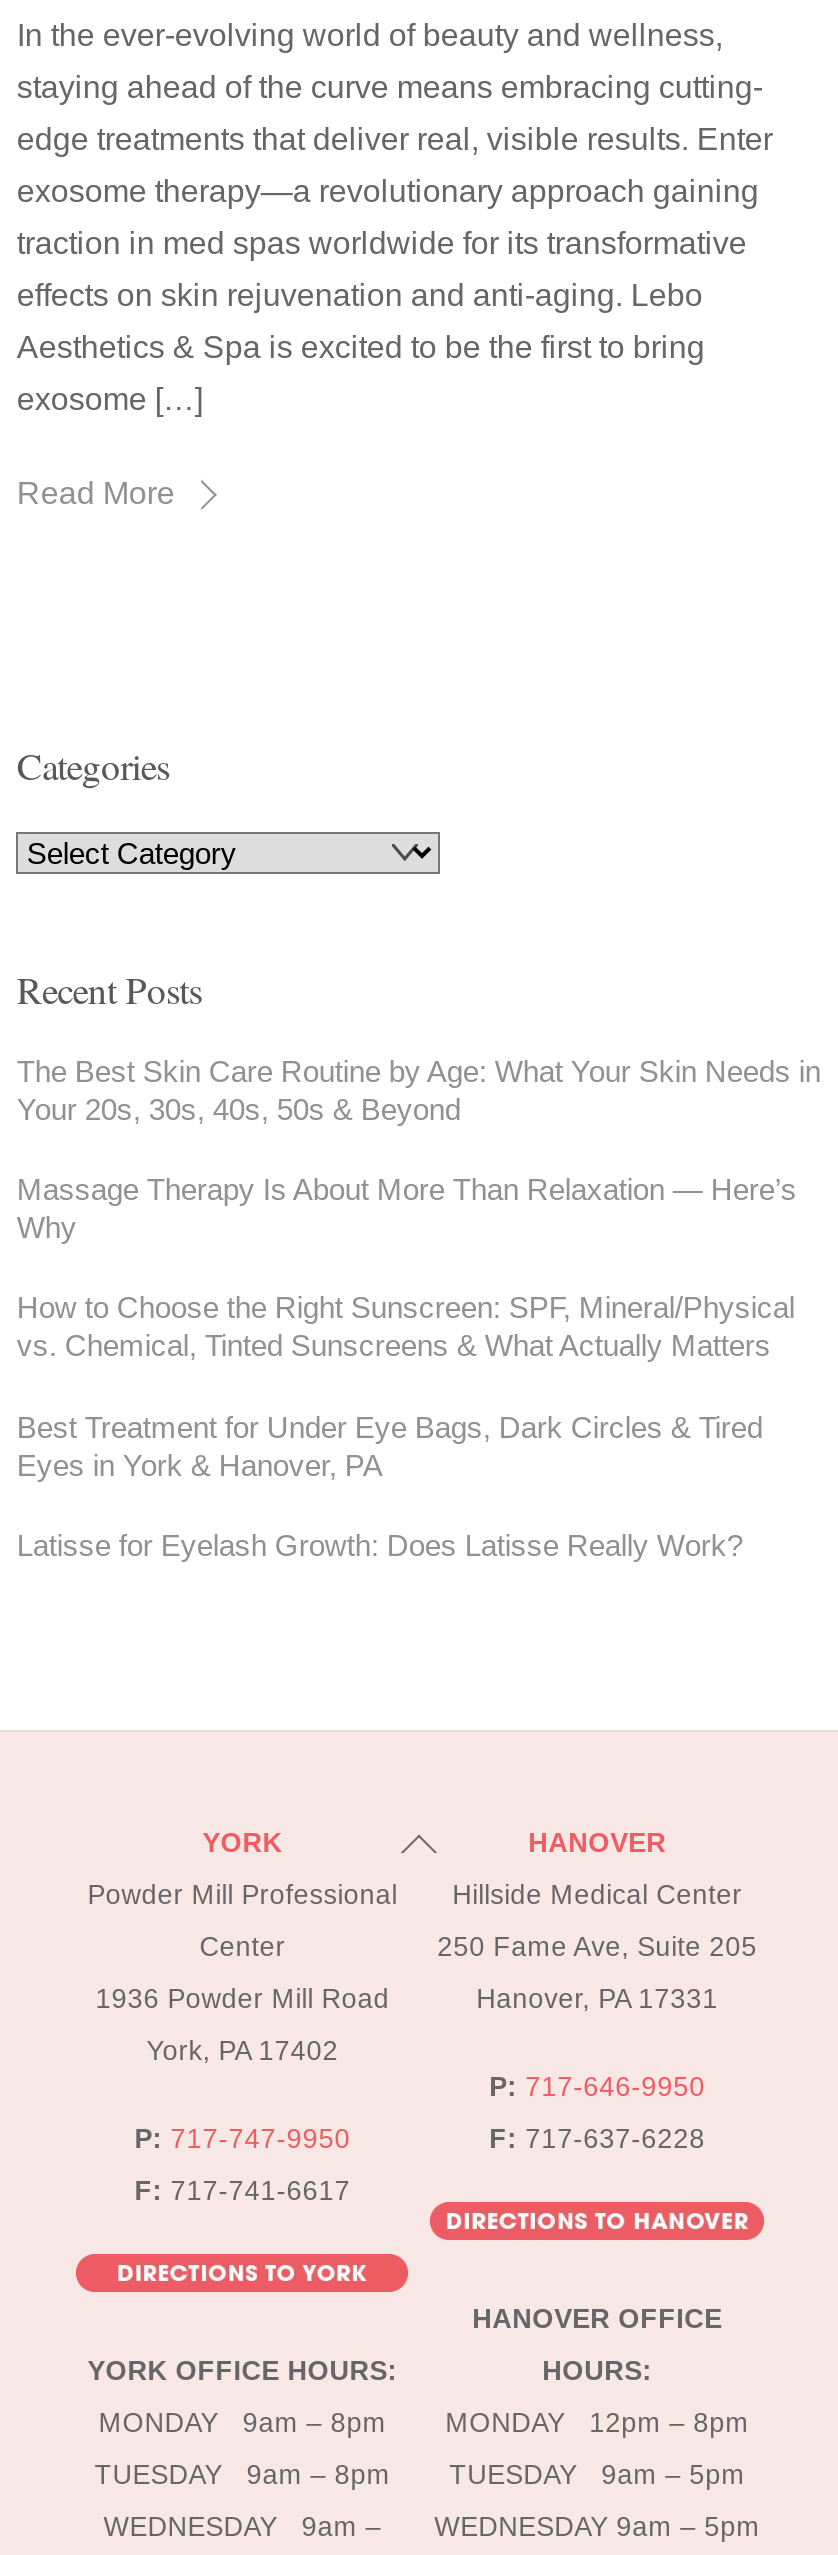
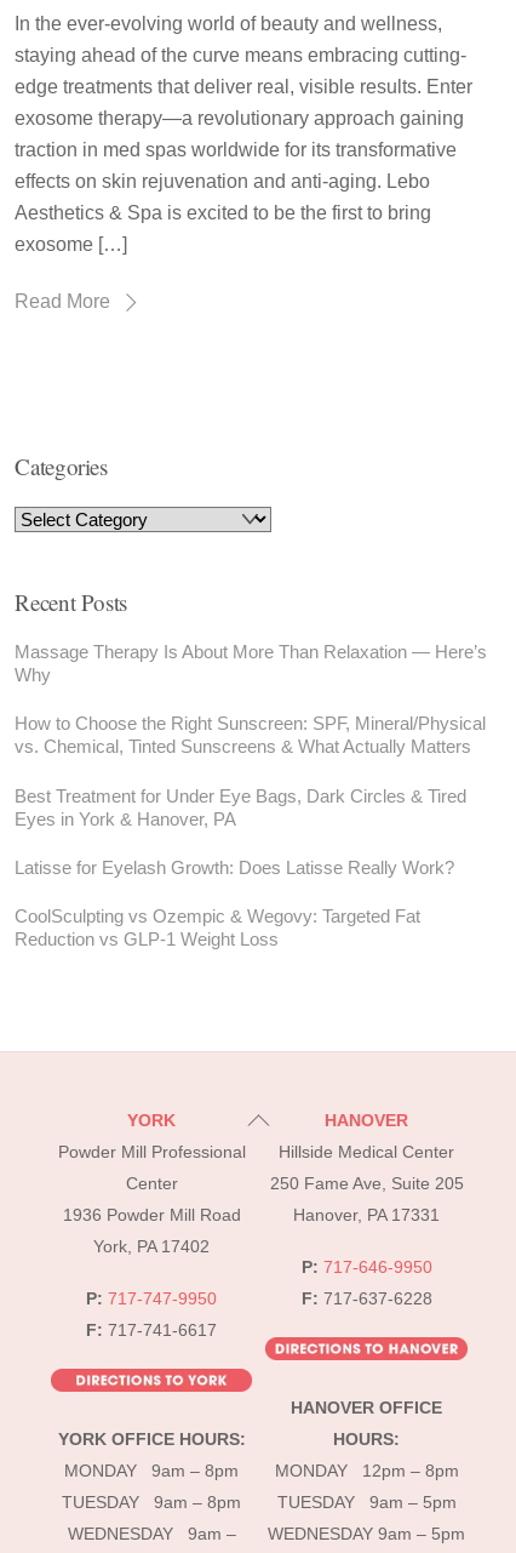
[17,1054,821,1126] The Best Skin Care Routine by Age: What Your Skin Needs in | Your 20s, 30s, 40s, 50s & Beyond -> none
moved [17,1172,797,1562] -> [15,641,487,877]: Massage Therapy Is About More Than Relaxation — Here’s | Why | How to Choose the Right Sunscreen: SPF, Mineral/Physical | vs. Chemical, Tinted Sunscreens & What Actually Matters | Best Treatment for Under Eye Bags, Dark Circles & Tired | Eyes in York & Hanover, PA | Latisse for Eyelash Growth: Does Latisse Really Work?
none -> [15,906,421,949] CoolSculpting vs Ozempic & Wegovy: Targeted Fat | Reduction vs GLP-1 Weight Loss

